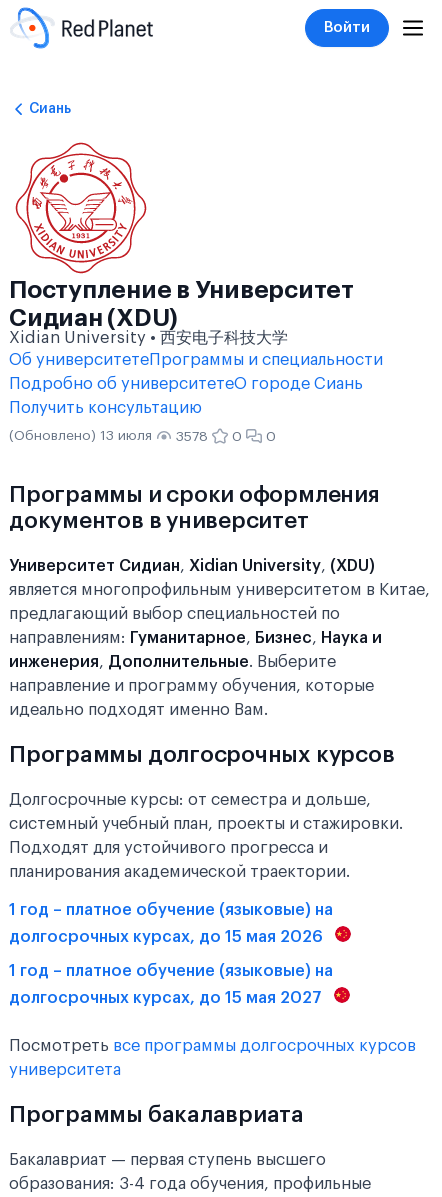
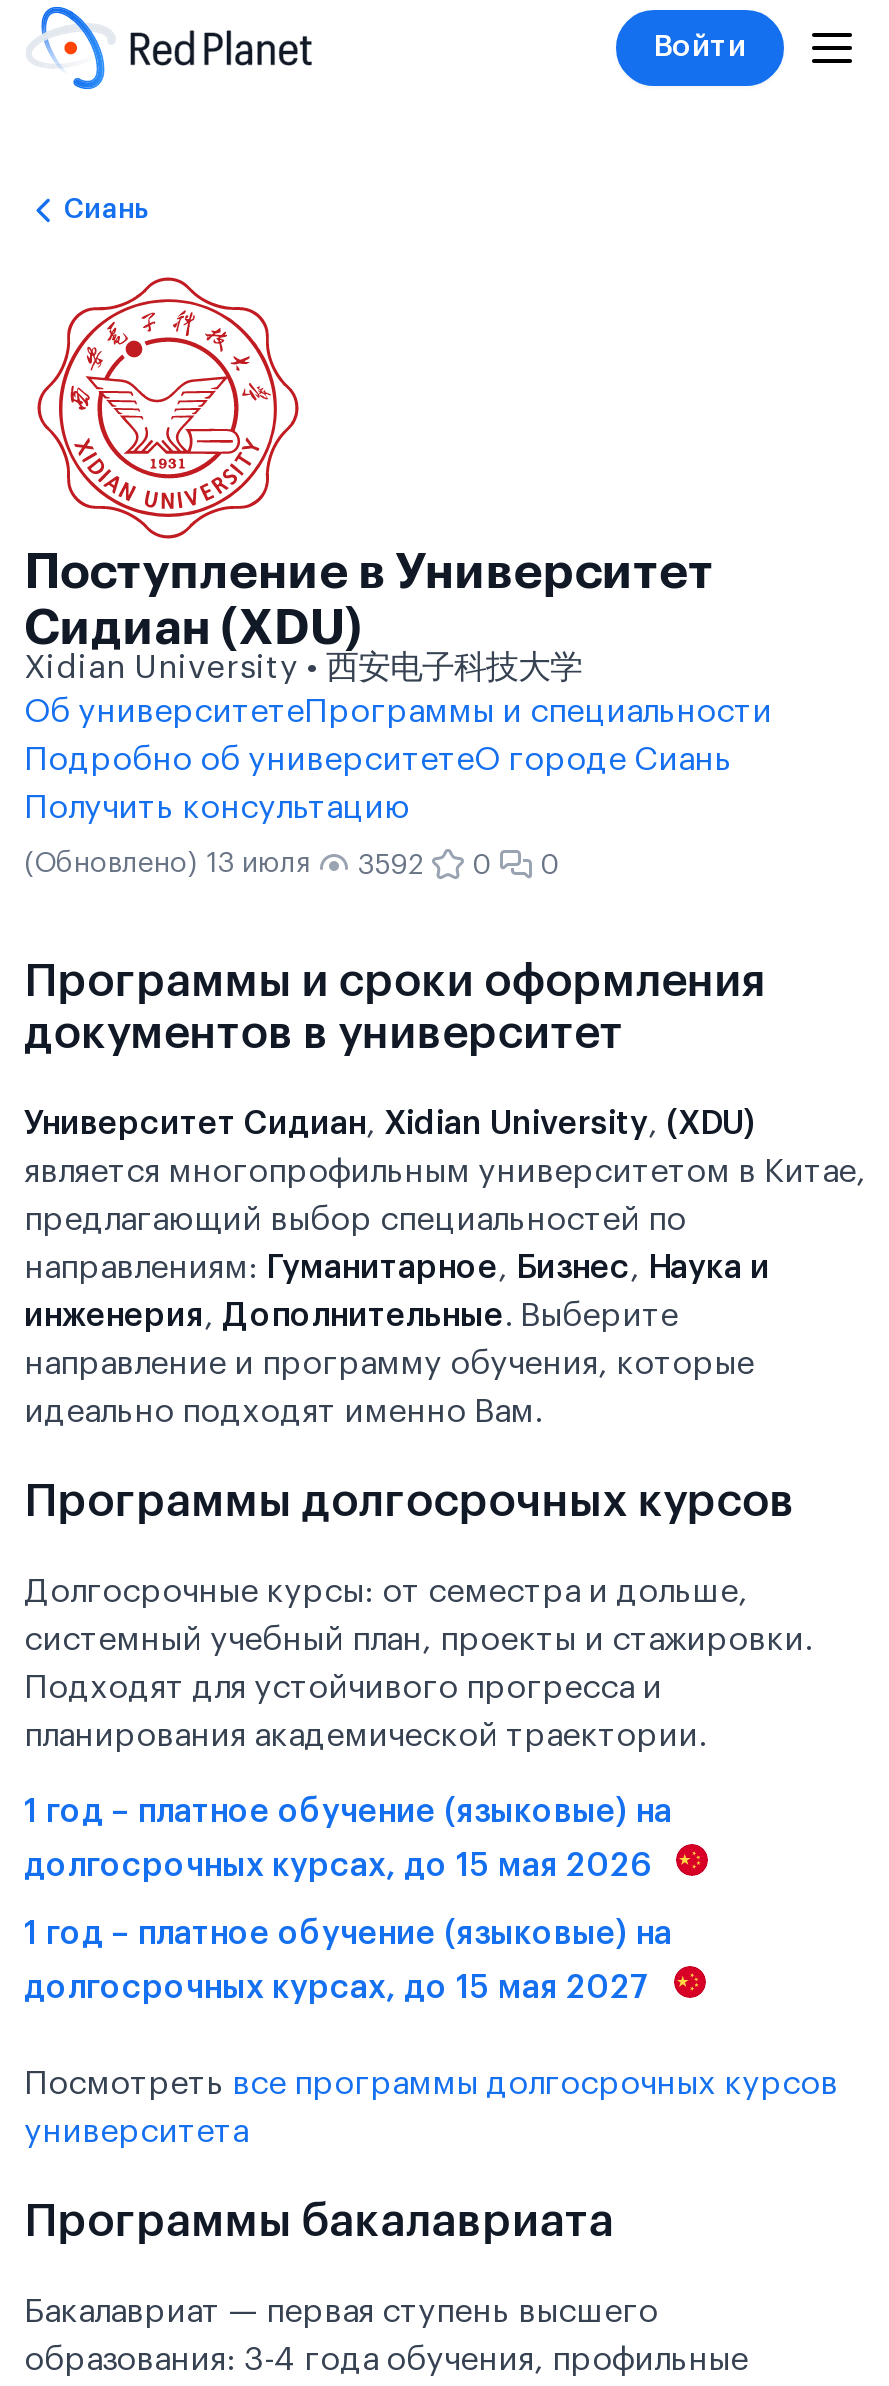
[176,430,208,444] 3578 -> [358,852,424,880] 3592

